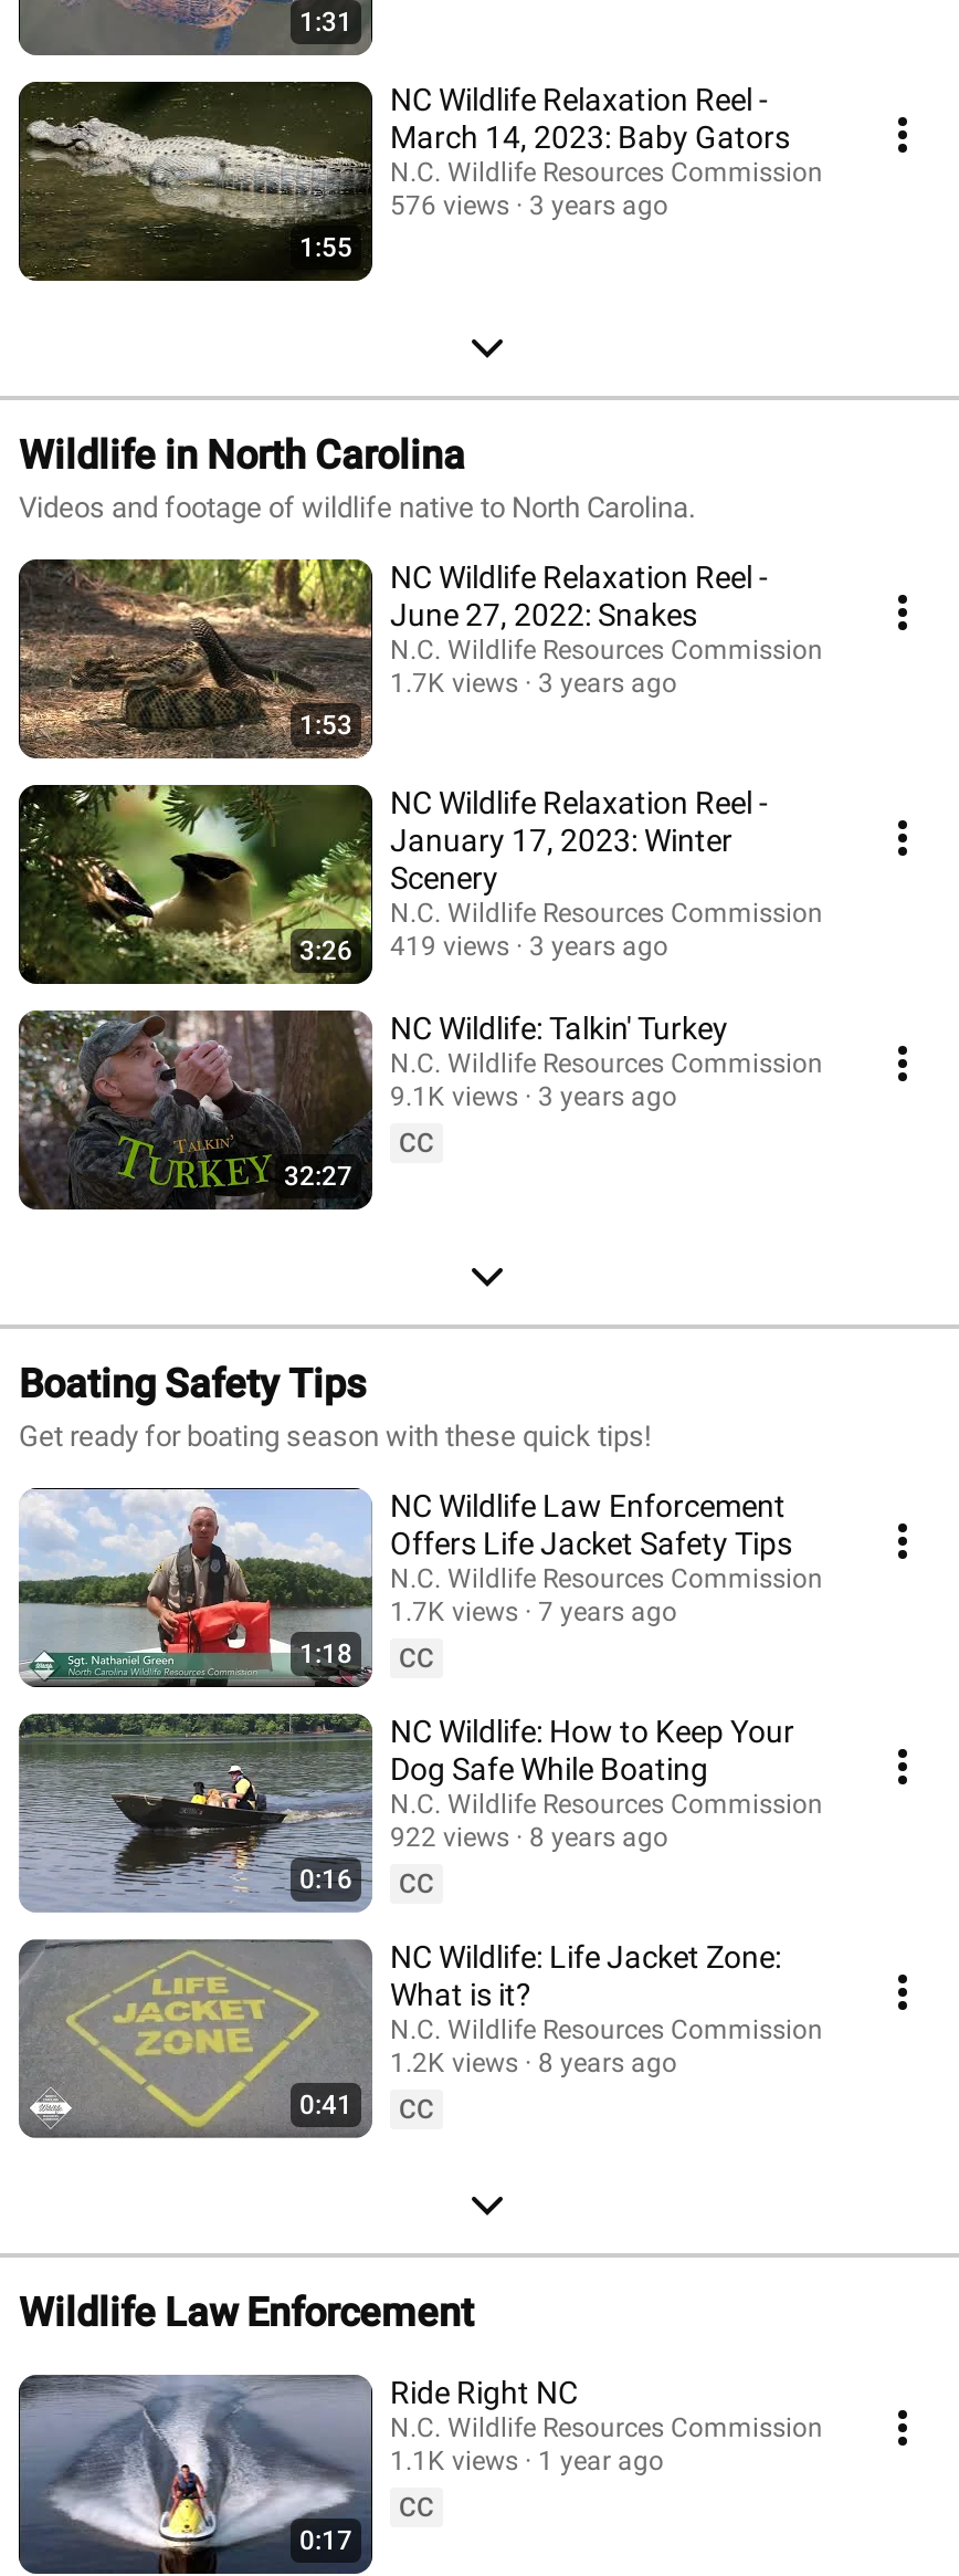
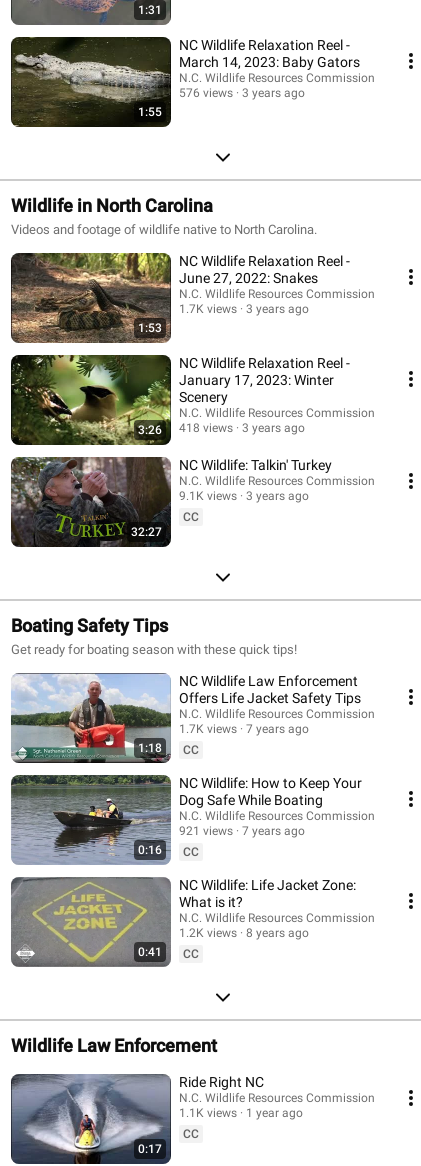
[299,930,668,965] 3:26 419 views 3 years ago -> [138,420,305,436] 3:26 418 views 3 years ago
[390,1821,509,1852] 922 views -> [179,823,233,837] 921 views
[529,1821,668,1852] 8 years ago -> [242,823,305,837] 7 years ago

